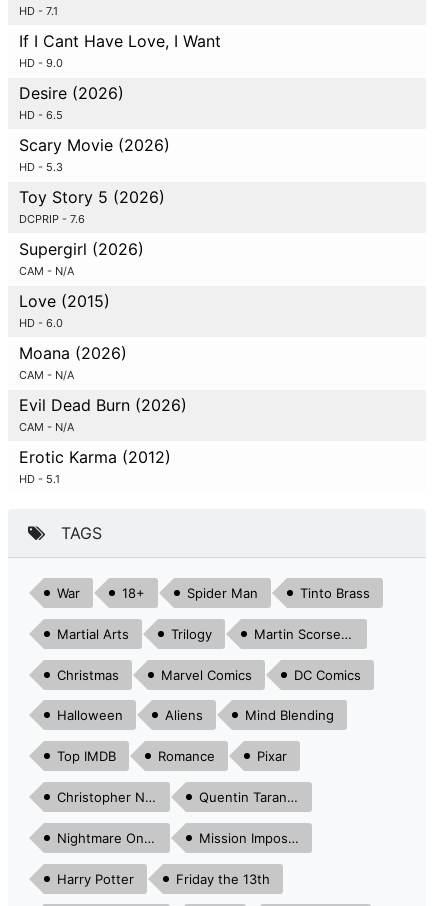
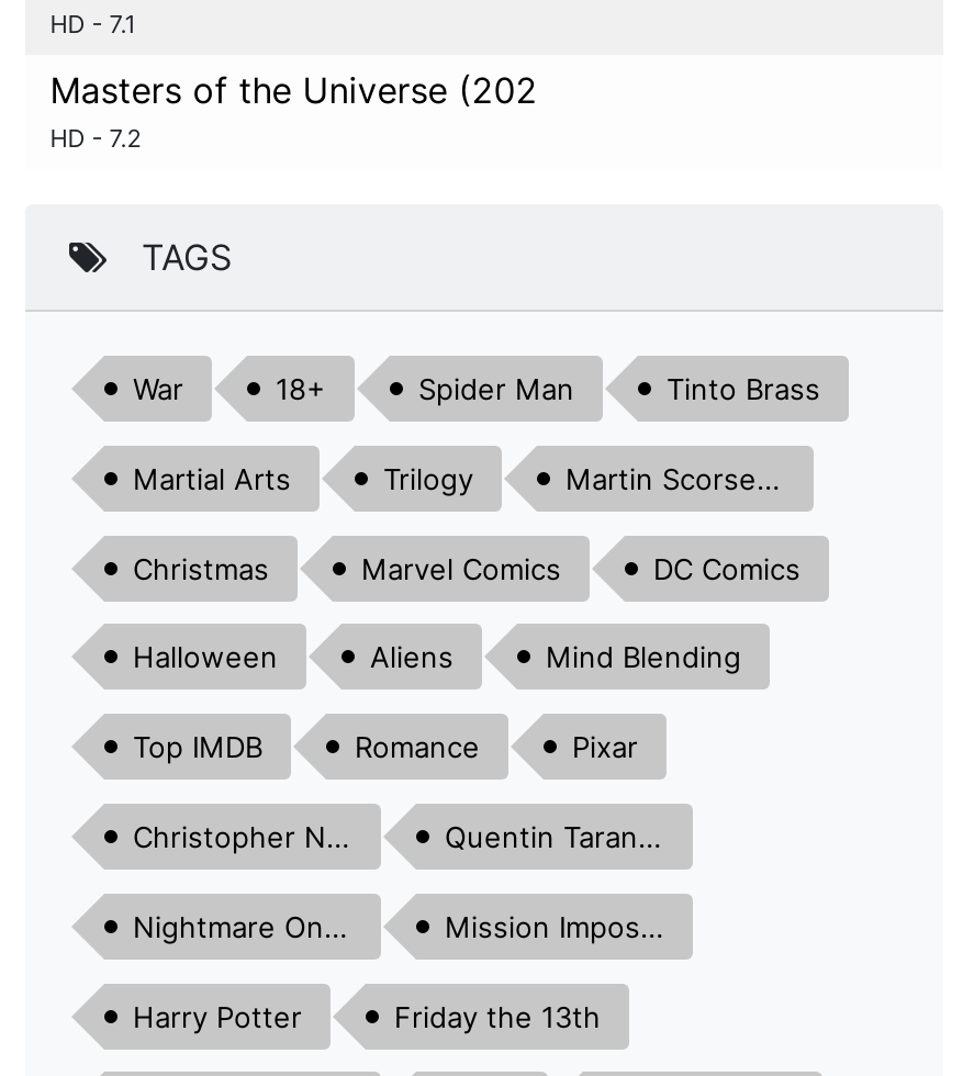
[19,31,221,486] If I Cant Have Love, I Want | HD - 9.0 | Desire (2026) | HD - 6.5 | Scary Movie (2026) | HD - 5.3 | Toy Story 5 (2026) | DCPRIP - 7.6 | Supergirl (2026) | CAM - N/A | Love (2015) | HD - 6.0 | Moana (2026) | CAM - N/A | Evil Dead Burn (2026) | CAM - N/A | Erotic Karma (2012) | HD - 5.1 -> [50,68,537,154] Masters of the Universe (202 | HD - 7.2

